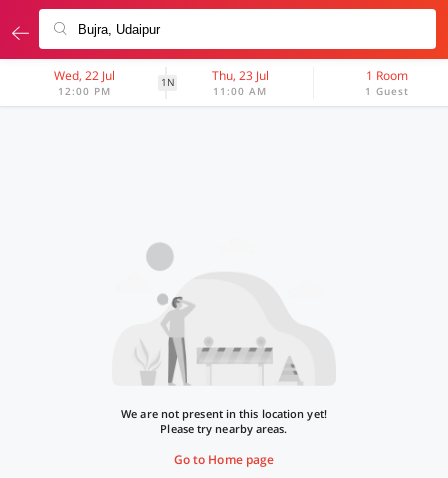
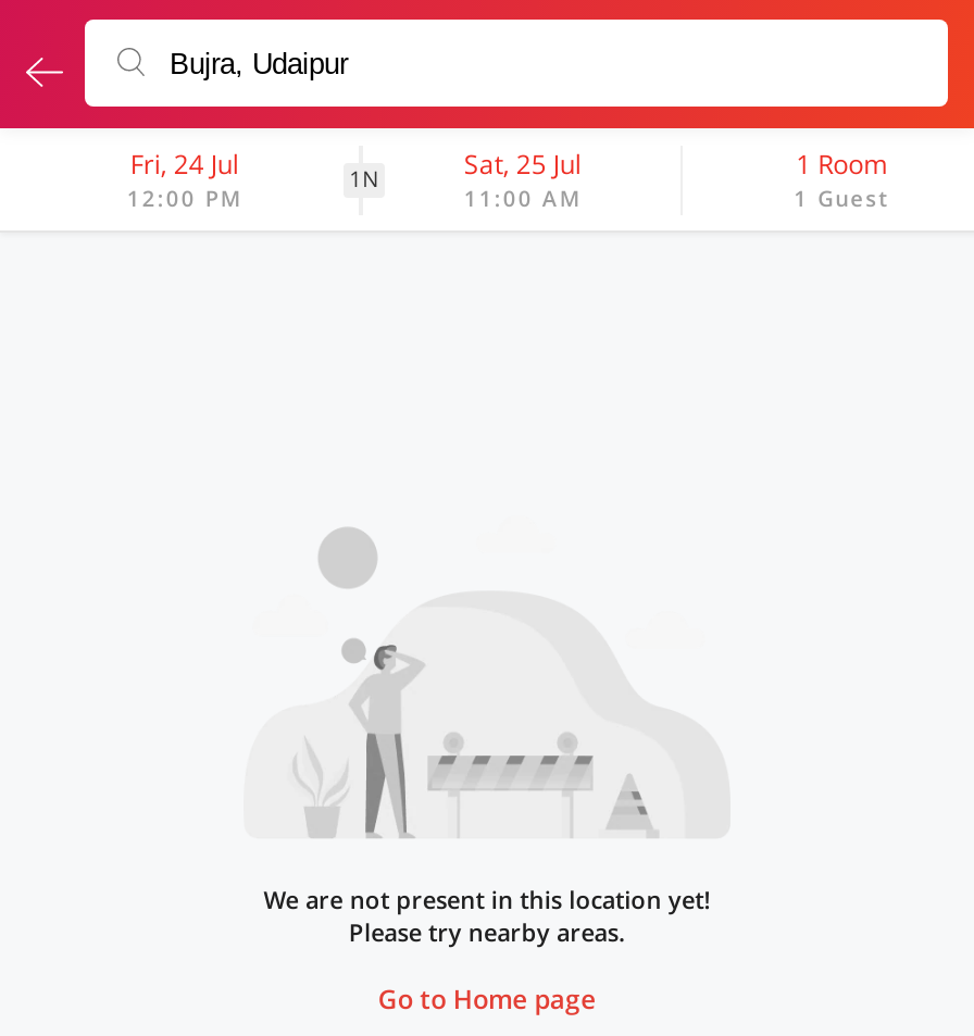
[54,67,115,84] Wed, 22 Jul -> [130,146,239,183] Fri, 24 Jul
[212,67,269,84] Thu, 23 Jul -> [464,146,581,183] Sat, 25 Jul

